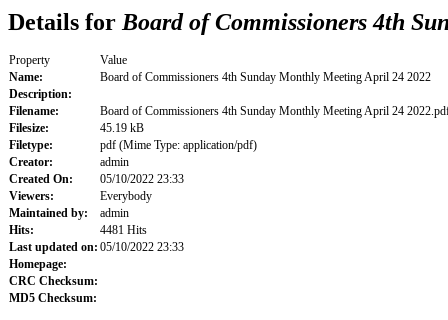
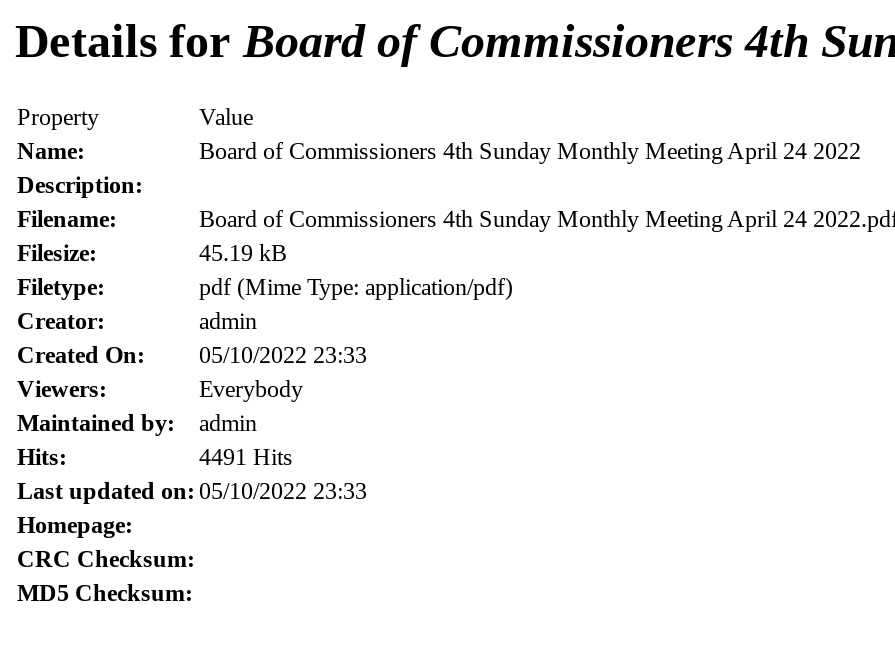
[100,223,147,237] 4481 Hits -> [199,443,293,471] 4491 Hits

